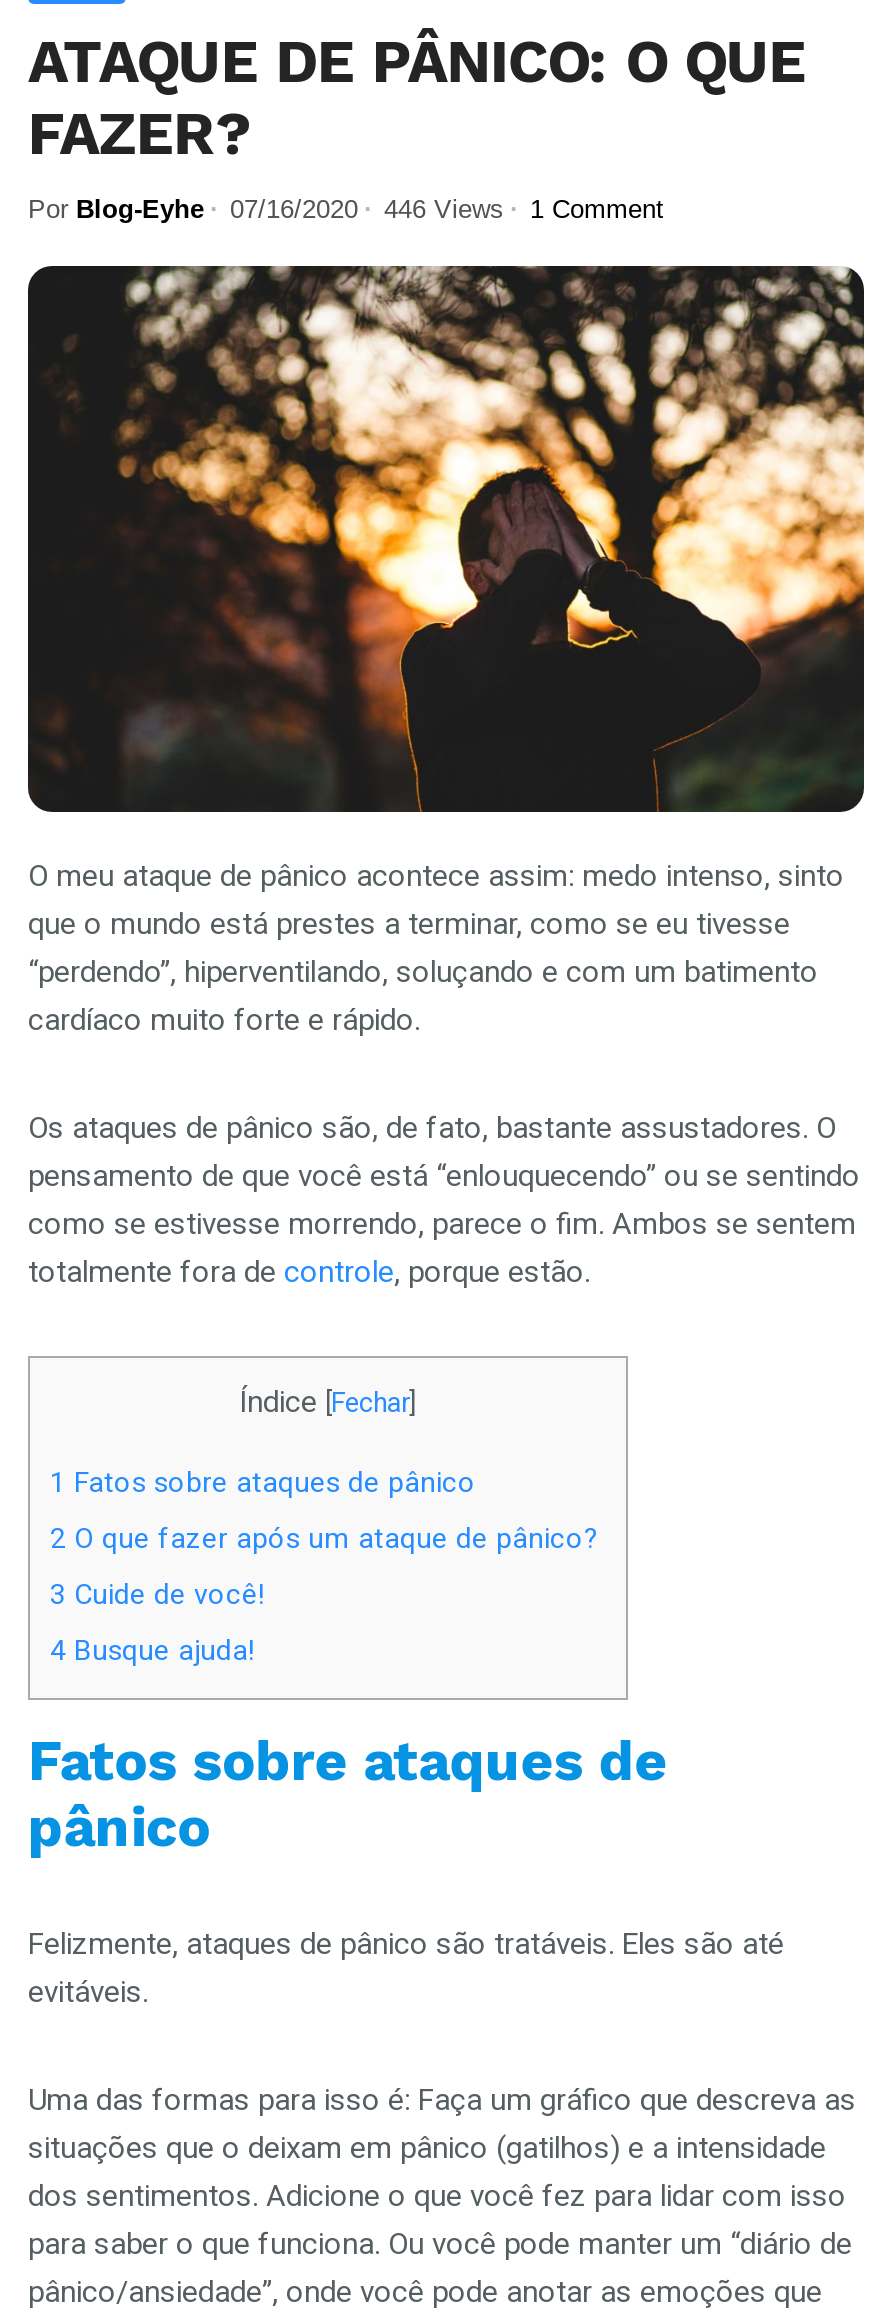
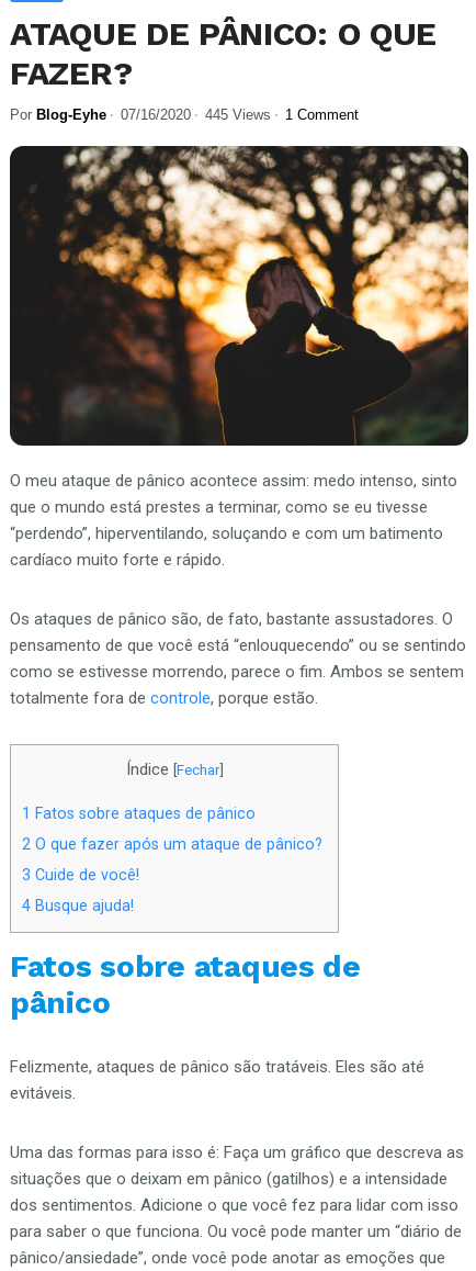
[28,194,664,224] Por Blog-Eyhe 07/16/2020 446 Views 1 Comment -> [10,106,359,123] Por Blog-Eyhe 07/16/2020 445 Views 1 Comment

